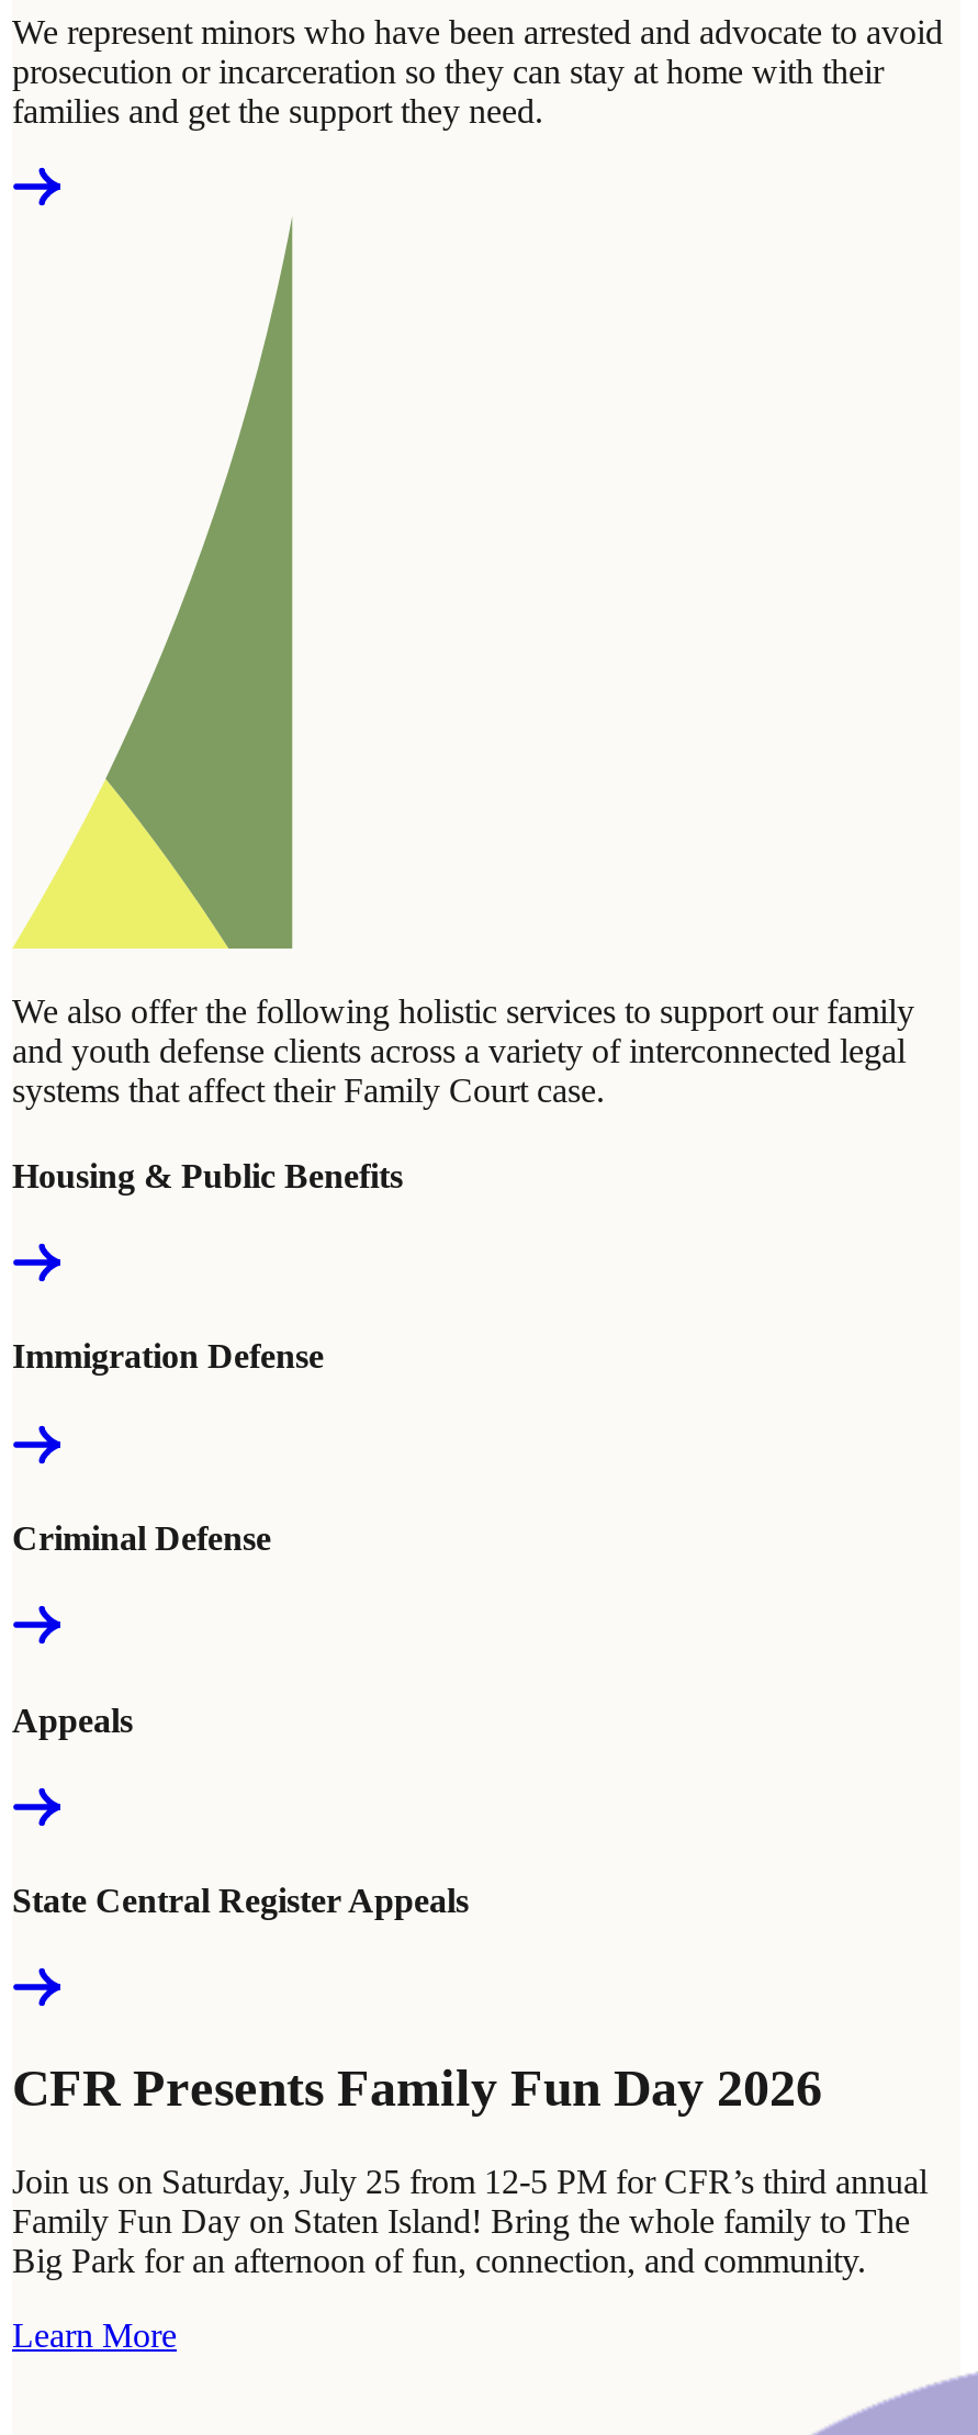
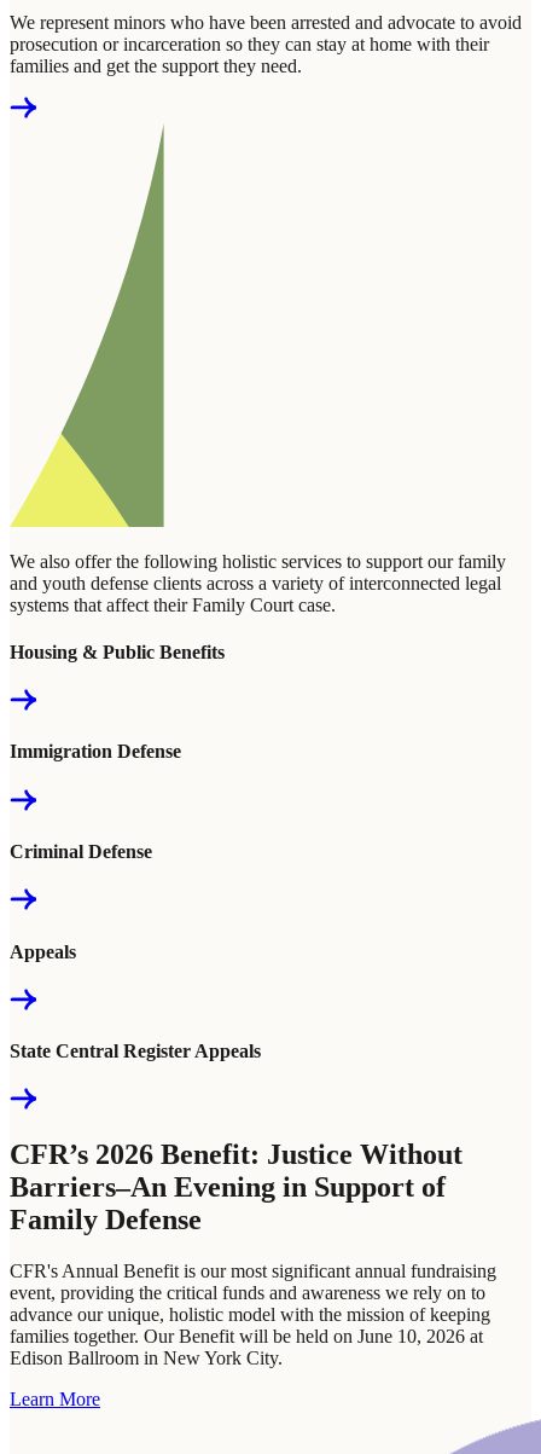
[12,2060,822,2117] CFR Presents Family Fun Day 2026 -> [10,1139,463,1235] CFR’s 2026 Benefit: Justice Without | Barriers–An Evening in Support of | Family Defense
[12,2163,928,2279] Join us on Saturday, July 25 from 12-5 PM for CFR’s third annual | Family Fun Day on Staten Island! Bring the whole family to The | Big Park for an afternoon of fun, connection, and community. -> [10,1261,496,1368] CFR's Annual Benefit is our most significant annual fundraising | event, providing the critical funds and awareness we rely on to | advance our unique, holistic model with the mission of keeping | families together. Our Benefit will be held on June 10, 2026 at | Edison Ballroom in New York City.

